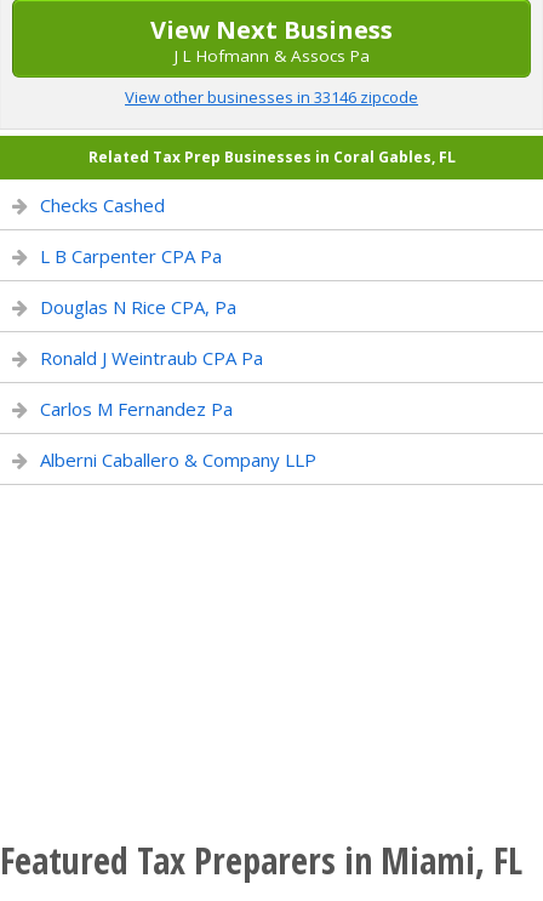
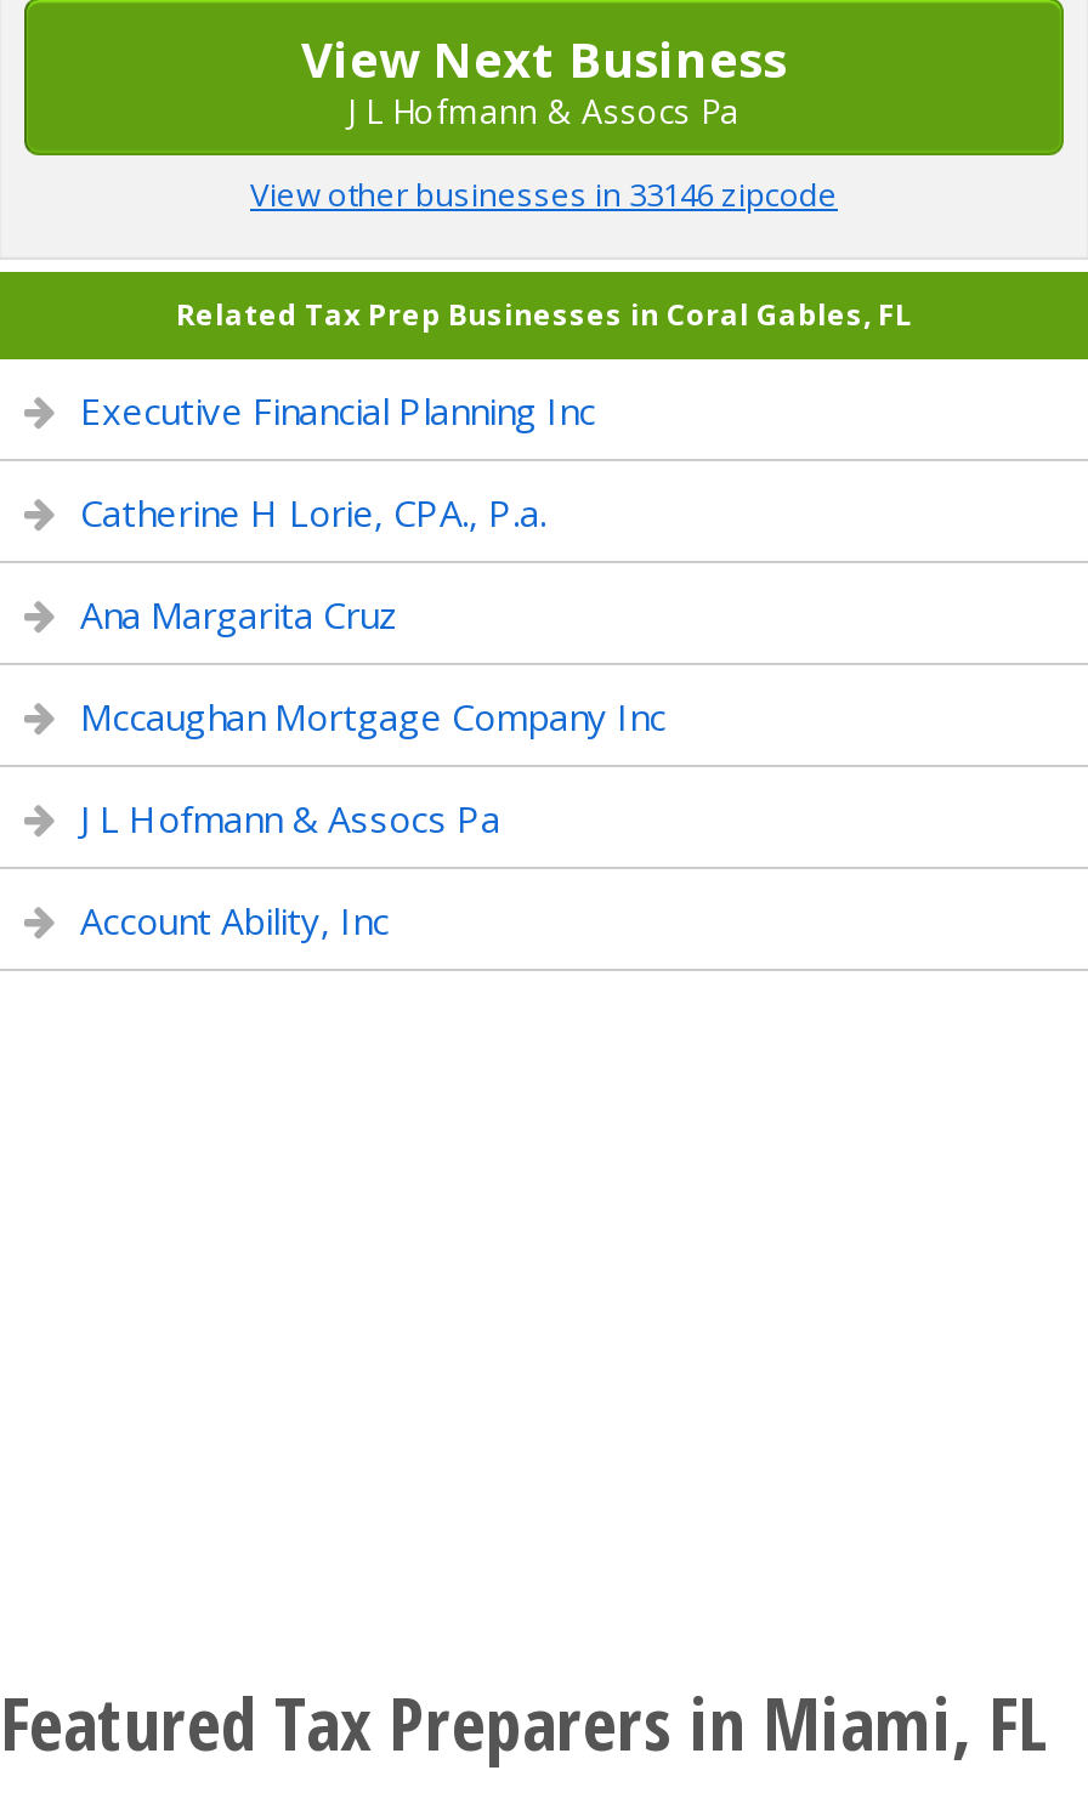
[40,193,165,217] Checks Cashed -> [80,386,595,435] Executive Financial Planning Inc
[40,244,222,268] L B Carpenter CPA Pa -> [80,488,546,537] Catherine H Lorie, CPA., P.a.
[40,295,236,319] Douglas N Rice CPA, Pa -> [80,590,398,639] Ana Margarita Cruz
[40,346,263,370] Ronald J Weintraub CPA Pa -> [80,692,665,741] Mccaughan Mortgage Company Inc
[40,397,233,421] Carlos M Fernandez Pa -> [80,794,500,842] J L Hofmann & Assocs Pa
[40,447,316,472] Alberni Caballero & Company LLP -> [80,896,389,944] Account Ability, Inc

